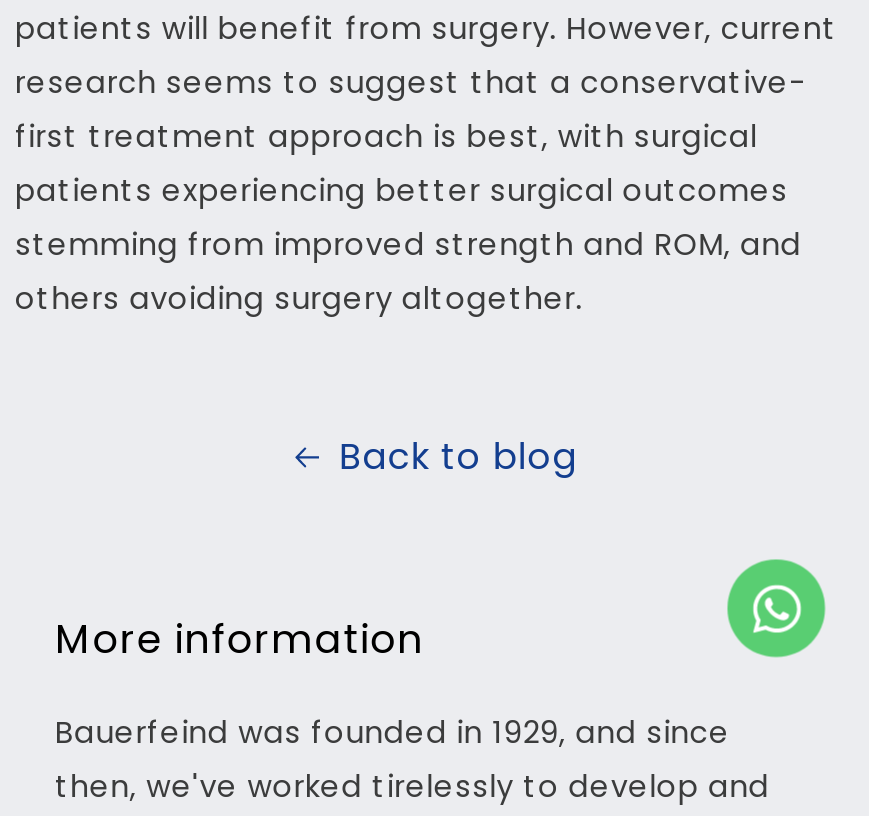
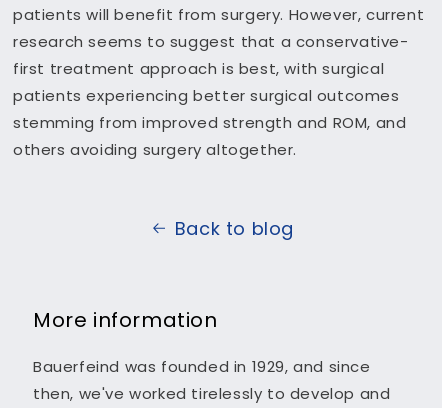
[725,556,827,660] [image] -> none

